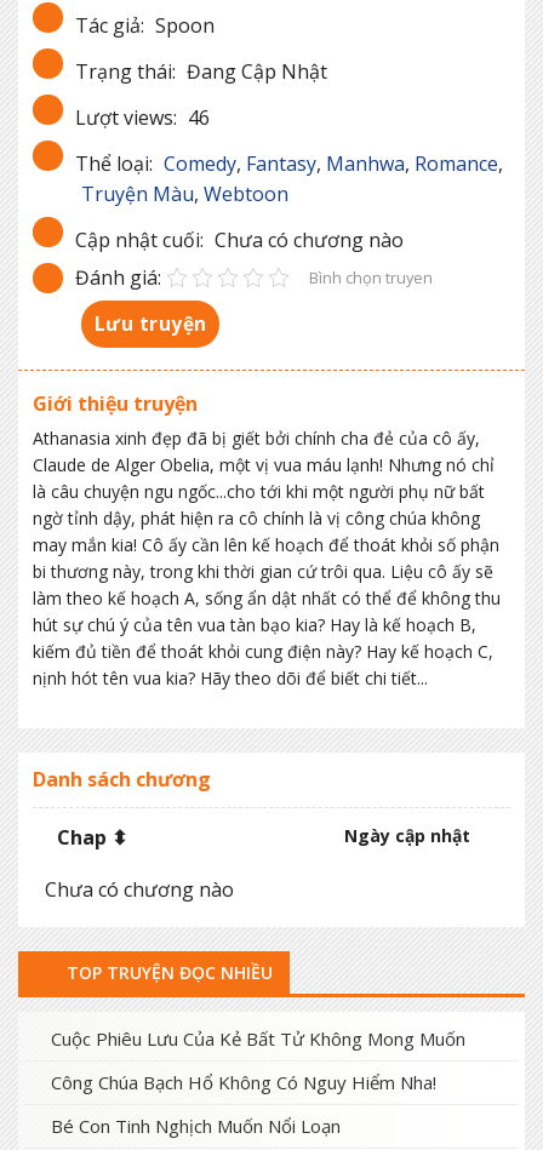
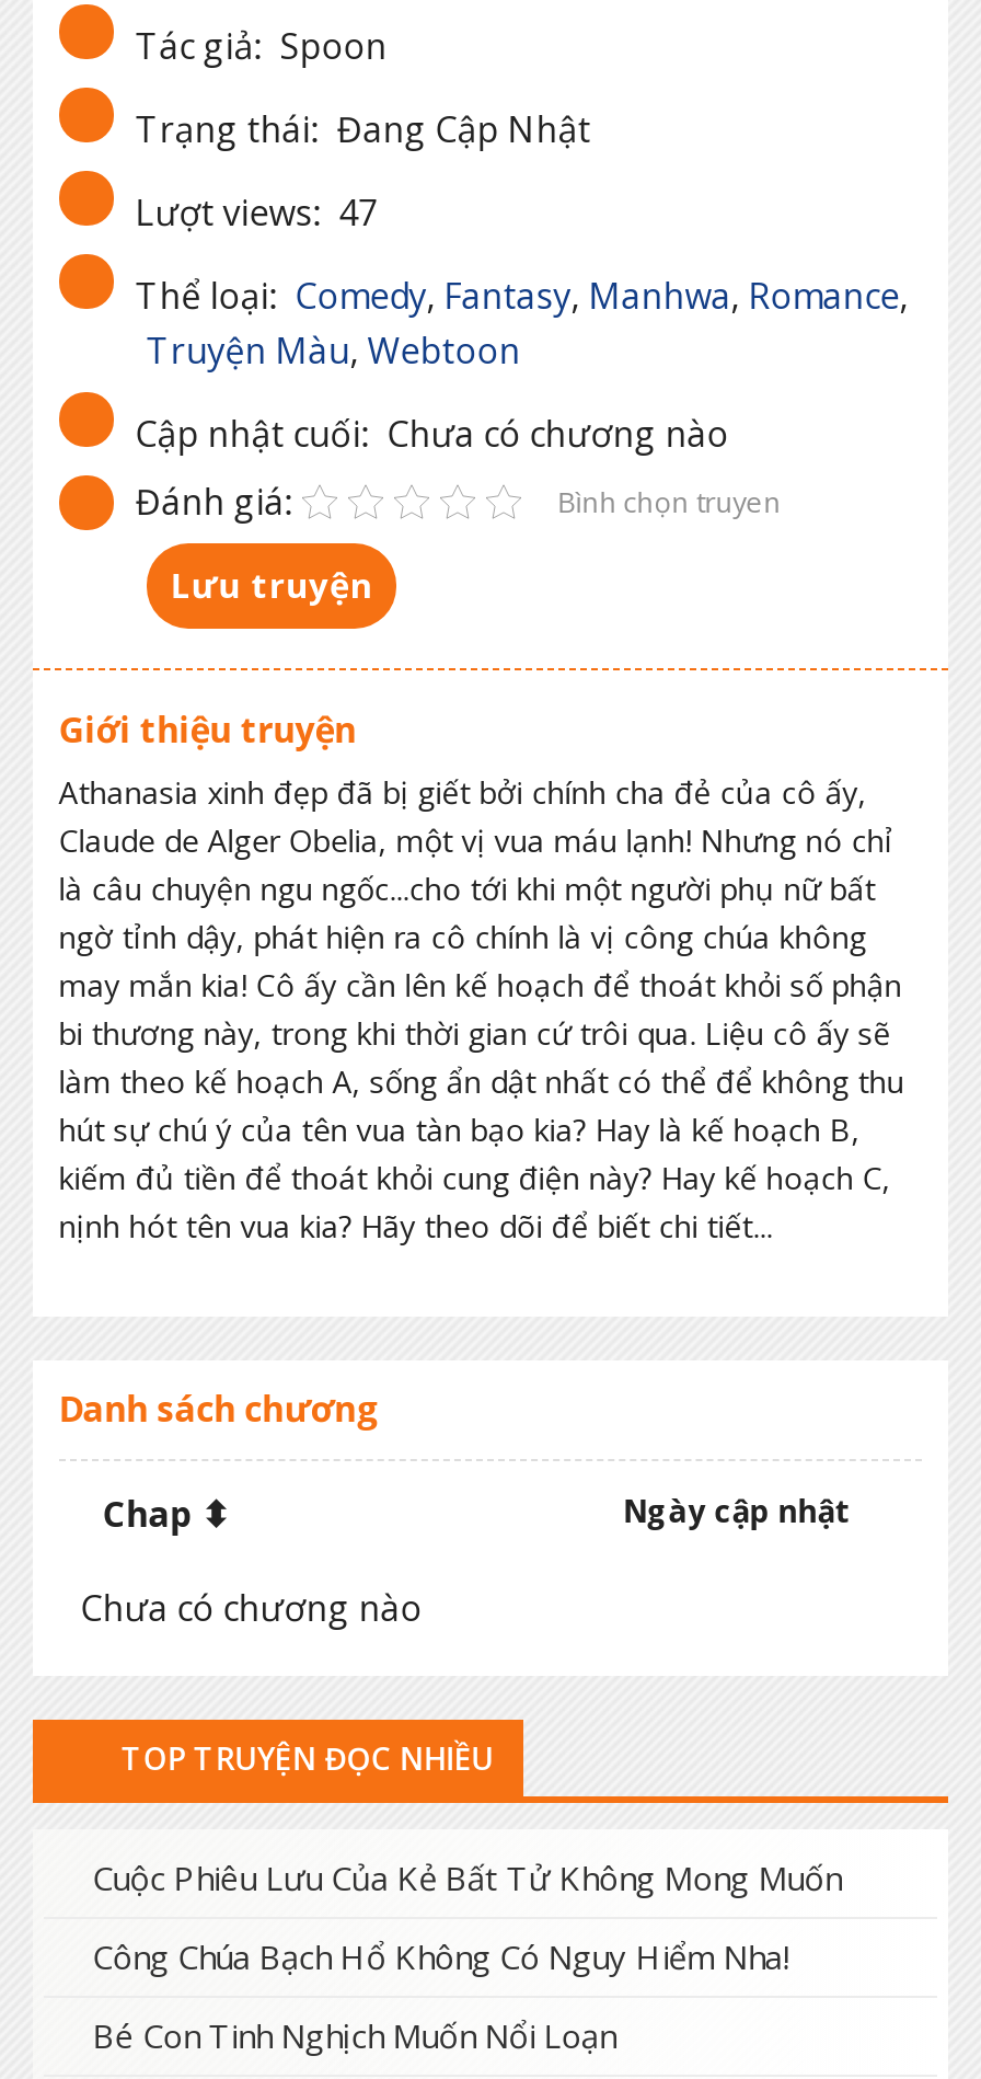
[75,104,209,131] Lượt views: 46 -> [135,188,378,236] Lượt views: 47

